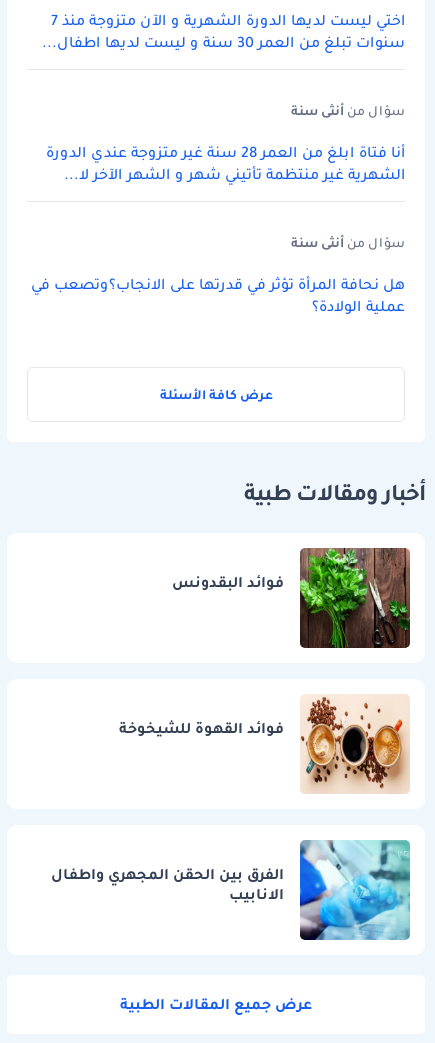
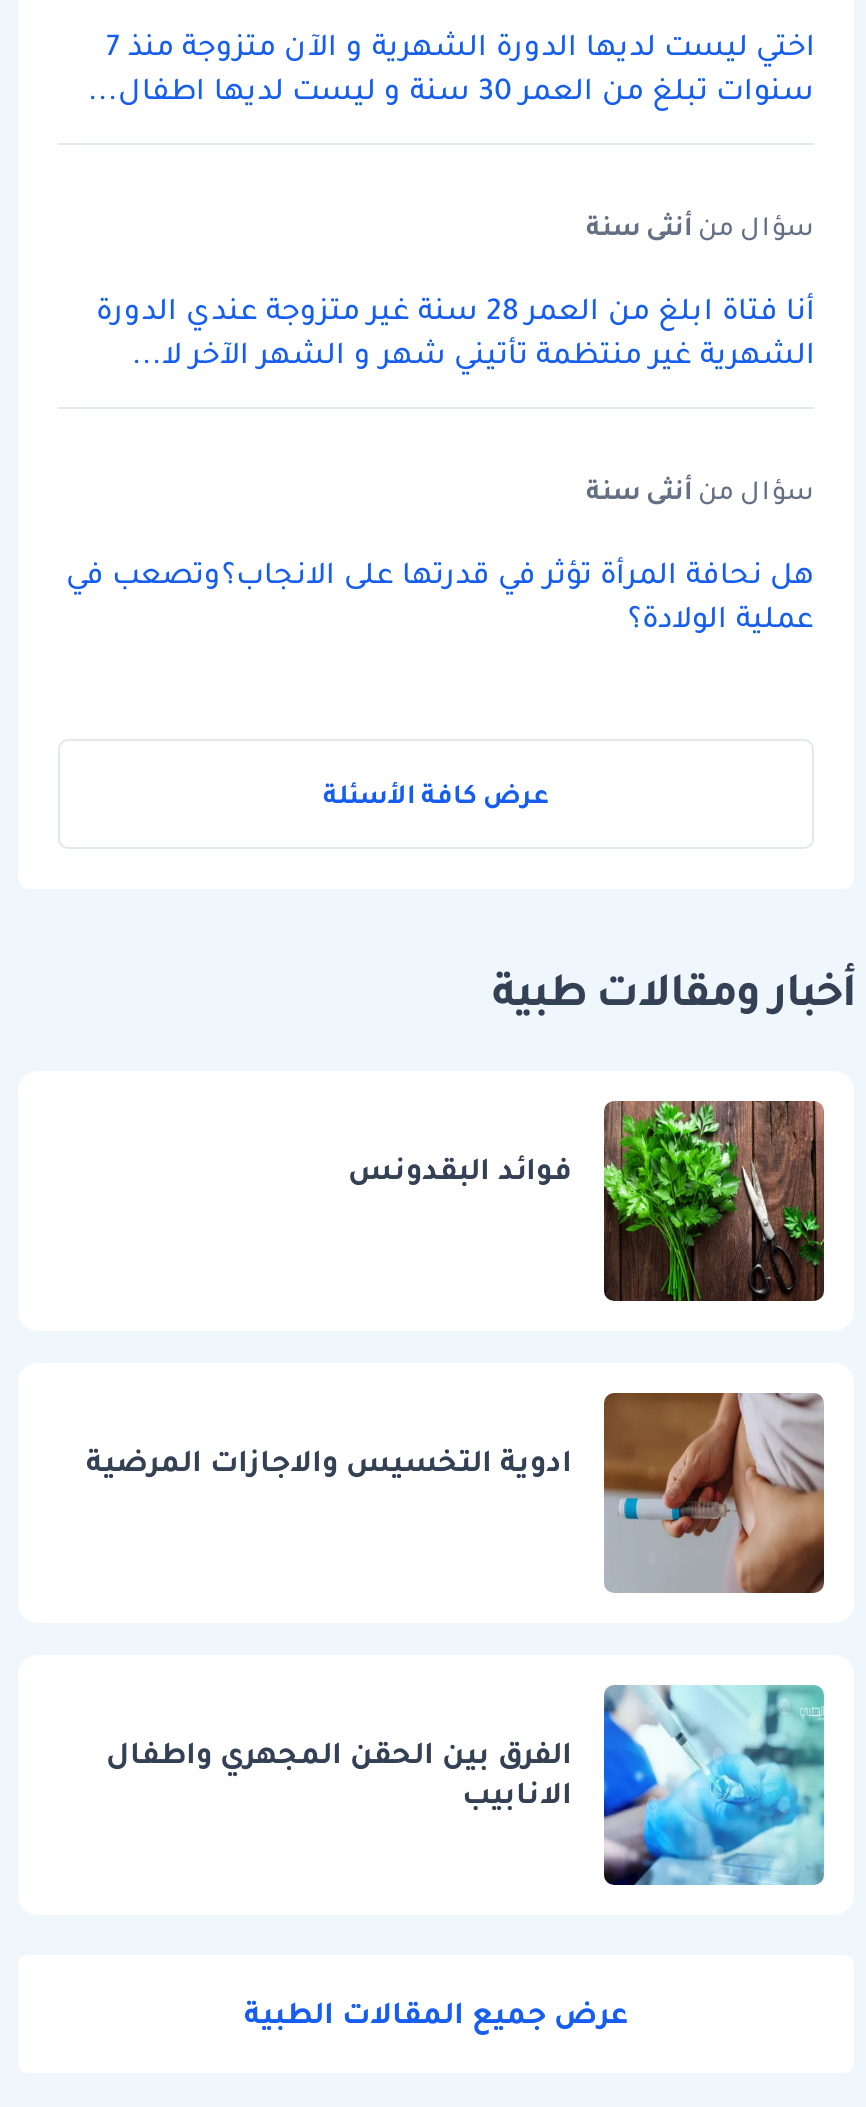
[119,694,410,794] [image] | فوائد القهوة للشيخوخة -> [86,1391,826,1595] [image] | ادوية التخسيس والاجازات المرضية

